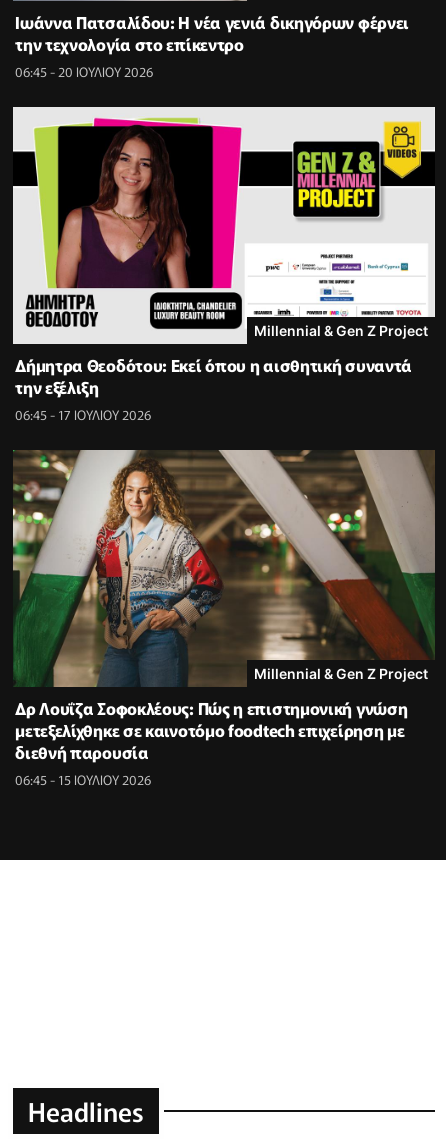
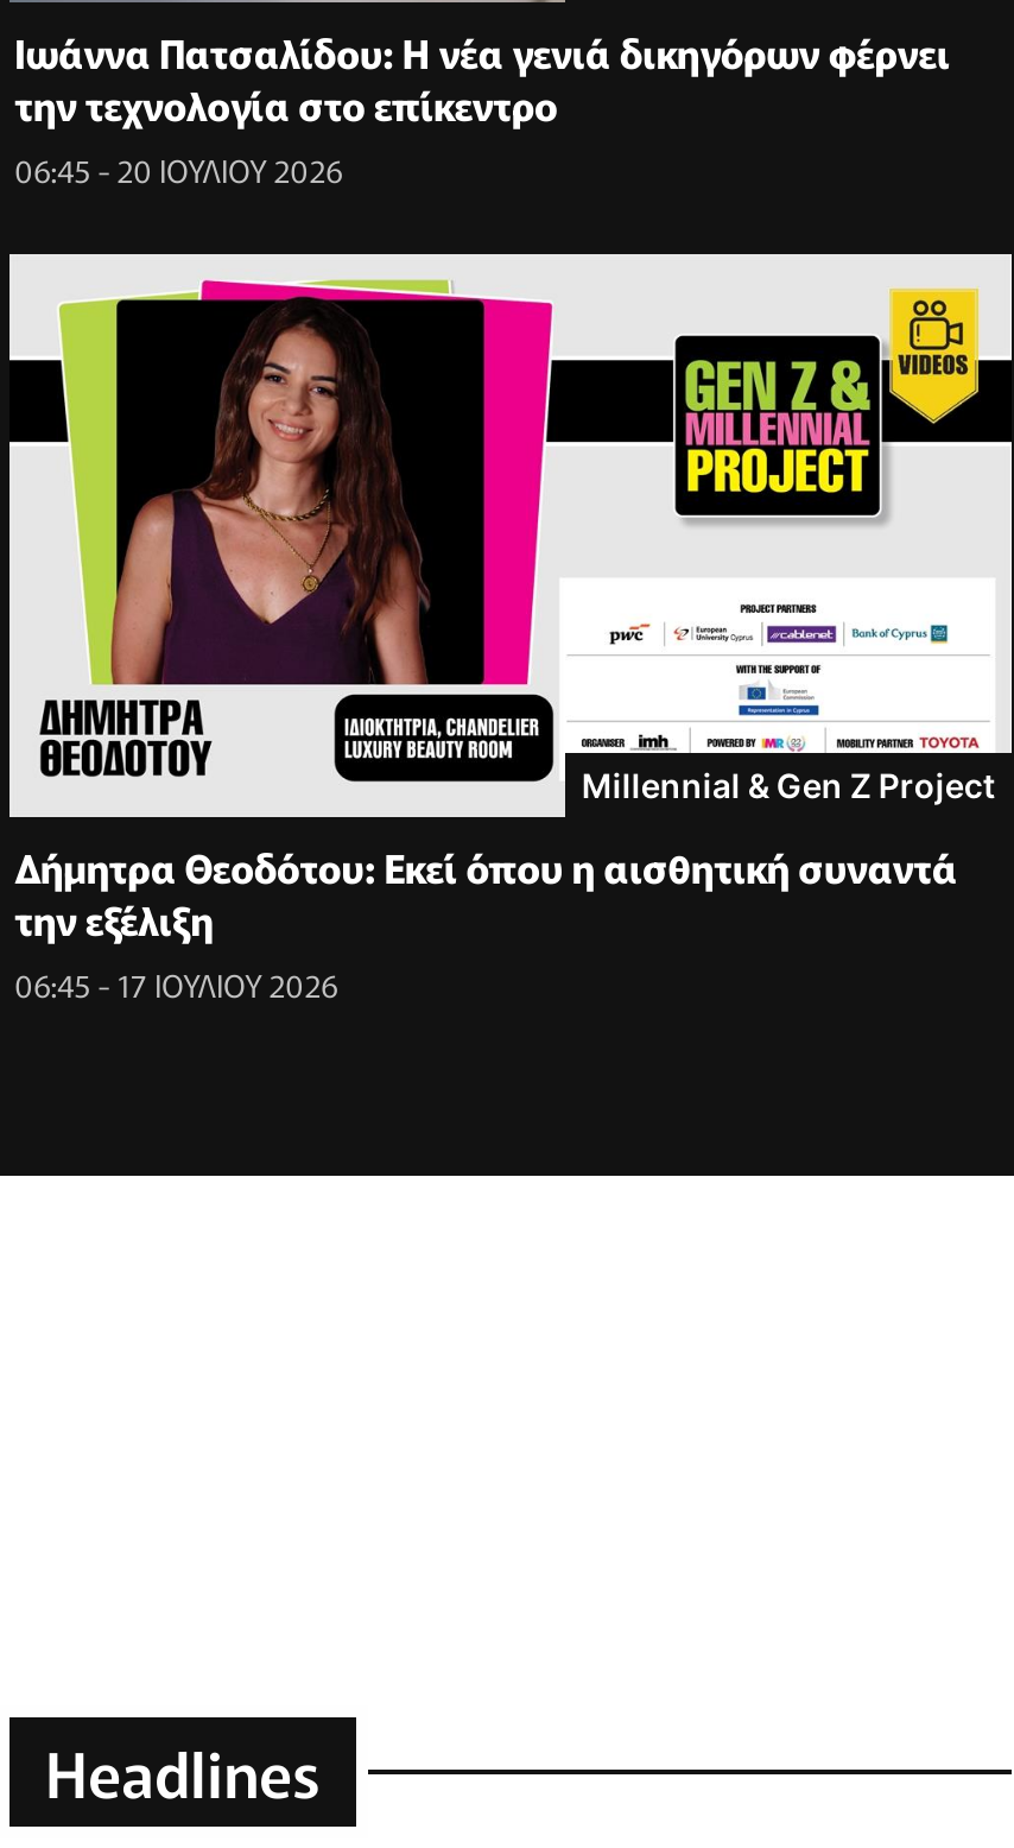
[12,449,436,789] [image] | Millennial & Gen Z Project | Δρ Λουΐζα Σοφοκλέους: Πώς η επιστημονική γνώση | μετεξελίχθηκε σε καινοτόμο foodtech επιχείρηση με | διεθνή παρουσία | 06:45 - 15 ΙΟΥΛΙΟΥ 2026 -> none

